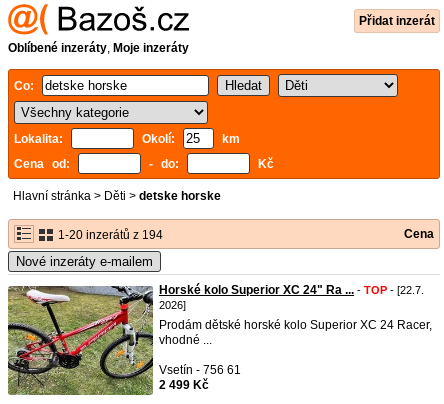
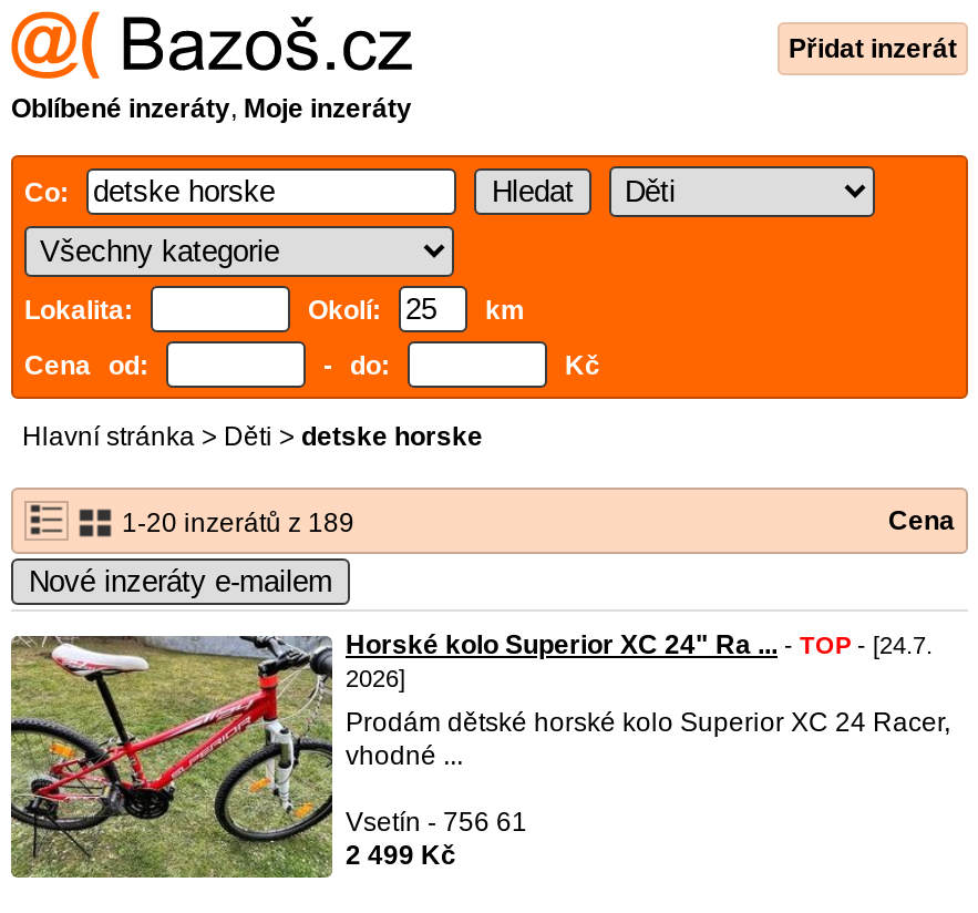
[55,228,163,242] 1-20 inzerátů z 194 -> [115,507,354,538] 1-20 inzerátů z 189
[159,283,424,297] Horské kolo Superior XC 24" Ra ... - TOP - [22.7. -> [346,629,933,660] Horské kolo Superior XC 24" Ra ... - TOP - [24.7.

